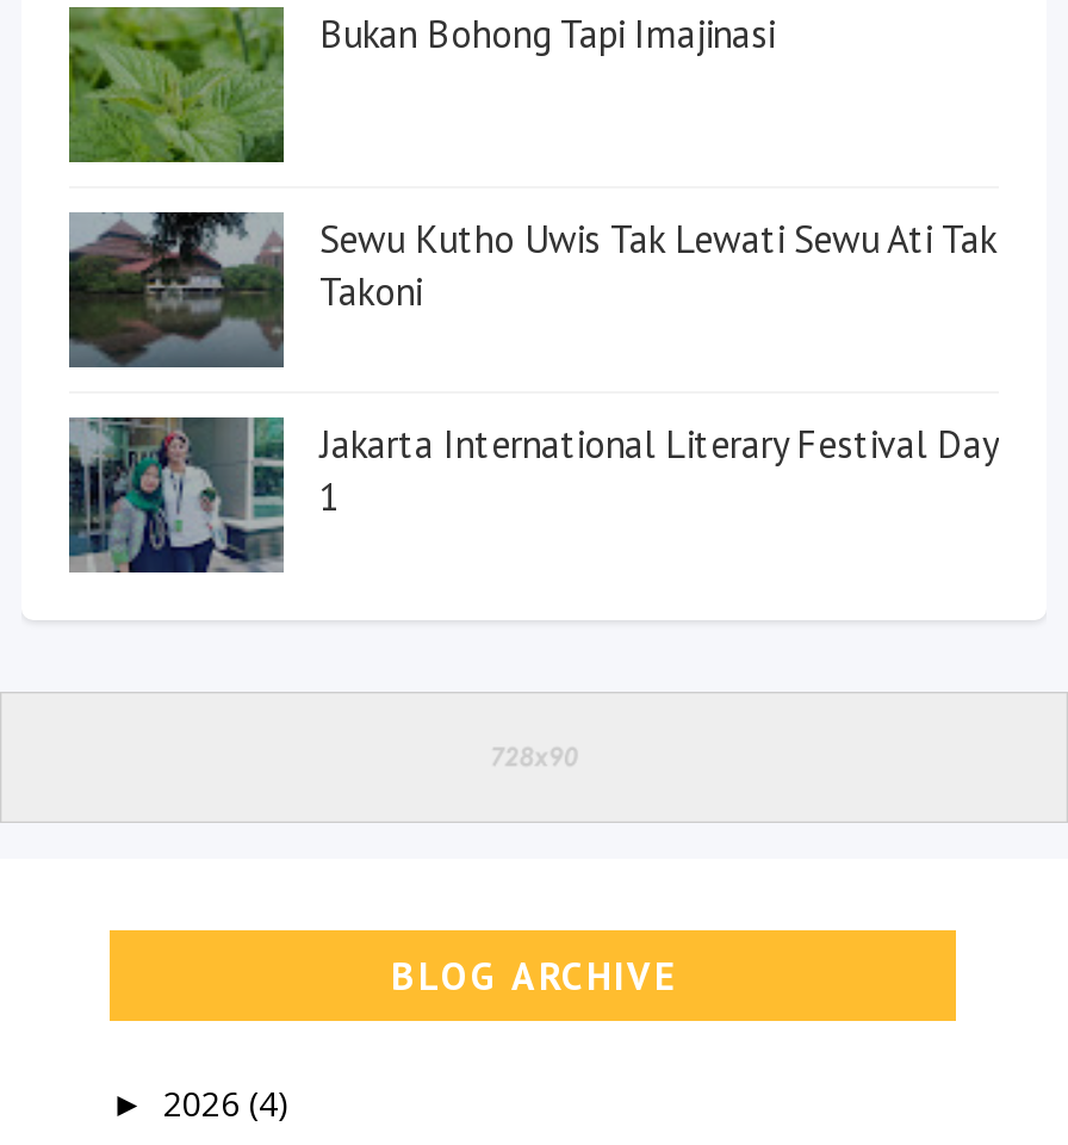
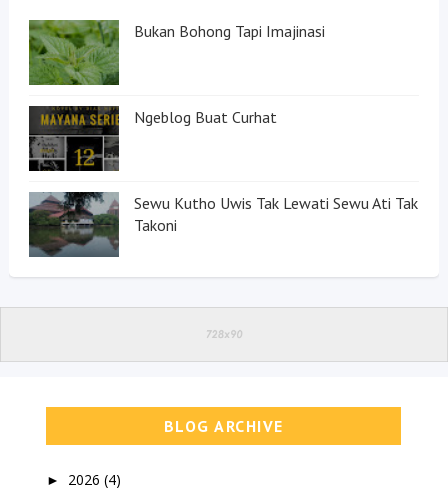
none -> [28,106,277,172] [image] | Ngeblog Buat Curhat
moved [67,210,996,367] -> [28,191,418,257]: [image] | Sewu Kutho Uwis Tak Lewati Sewu Ati Tak | Takoni
[69,415,996,572] [image] | Jakarta International Literary Festival Day | 1 -> none

